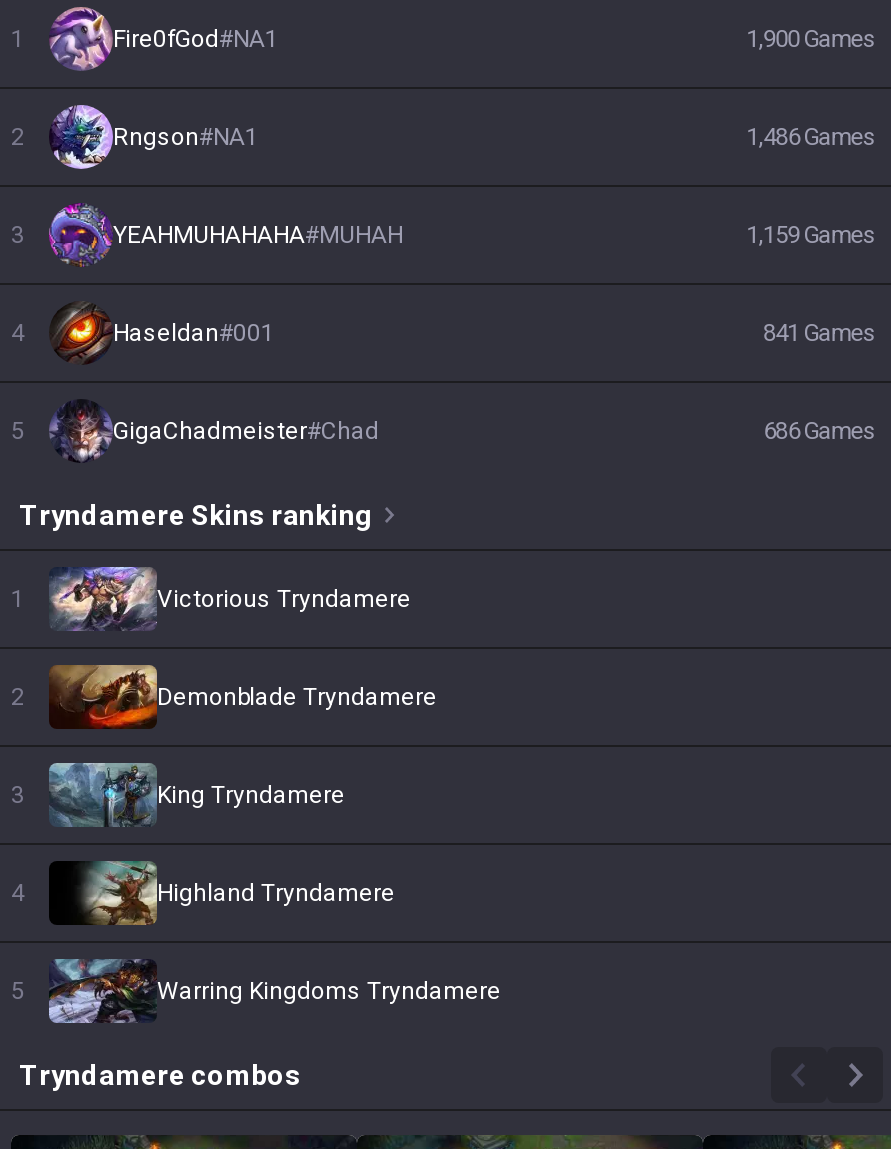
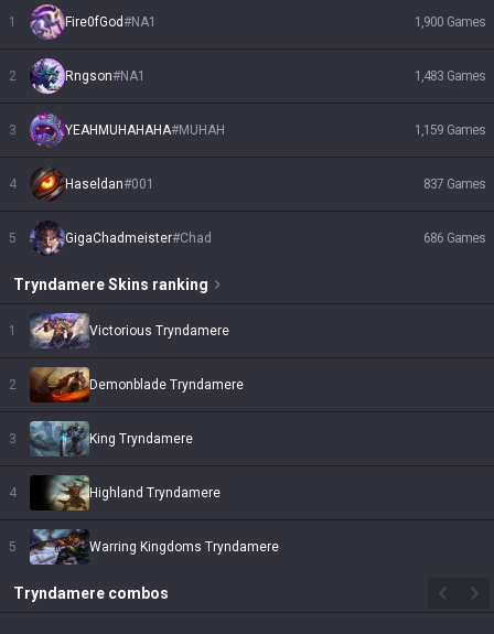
[747,123,875,151] 1,486 Games -> [414,68,485,84] 1,483 Games
[763,319,875,347] 841 Games -> [424,176,485,192] 837 Games

